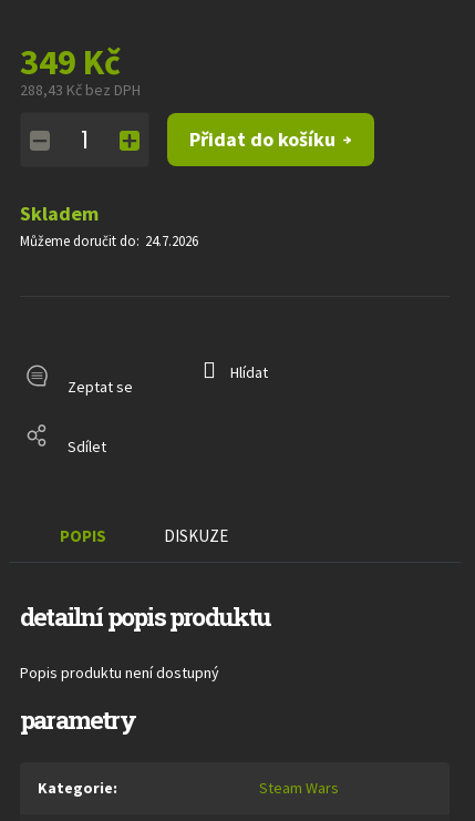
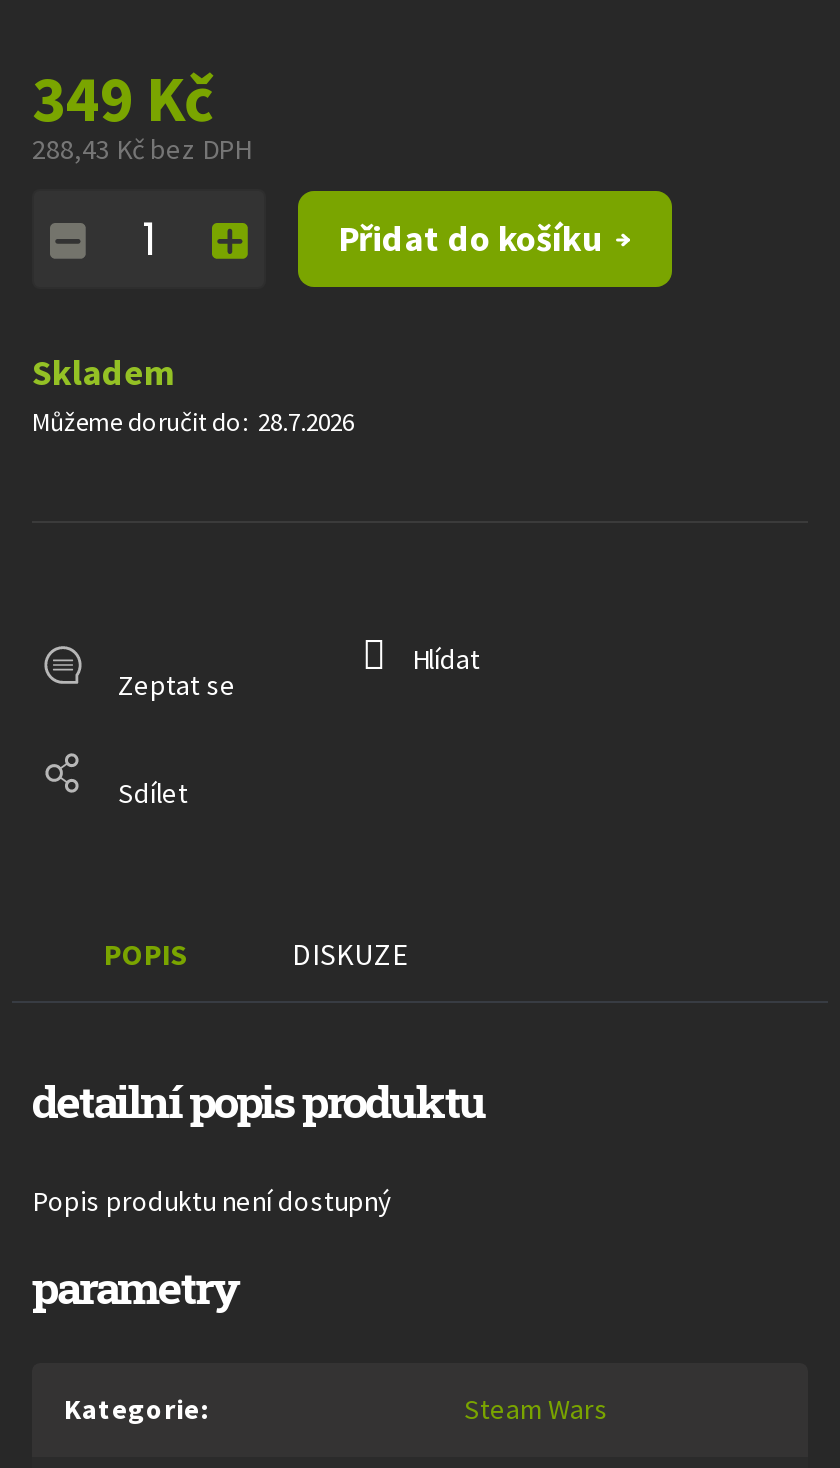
[20,232,198,251] Můžeme doručit do: 24.7.2026 -> [32,406,354,440] Můžeme doručit do: 28.7.2026

